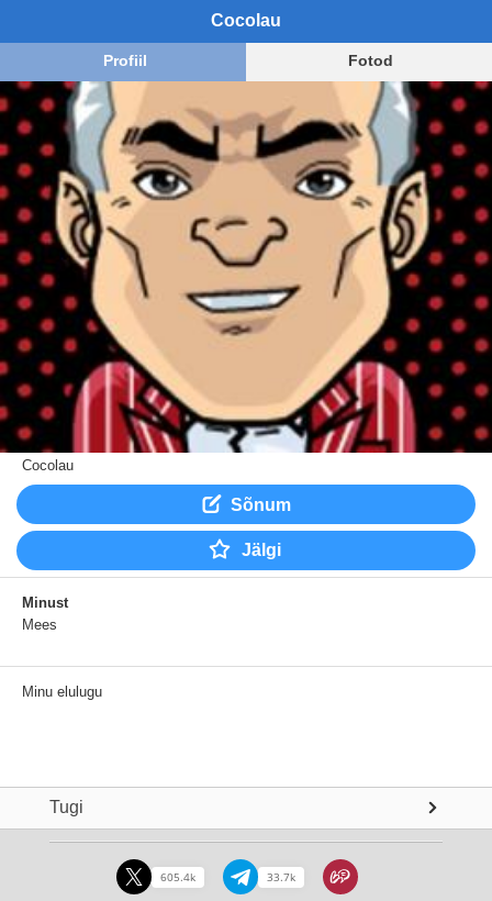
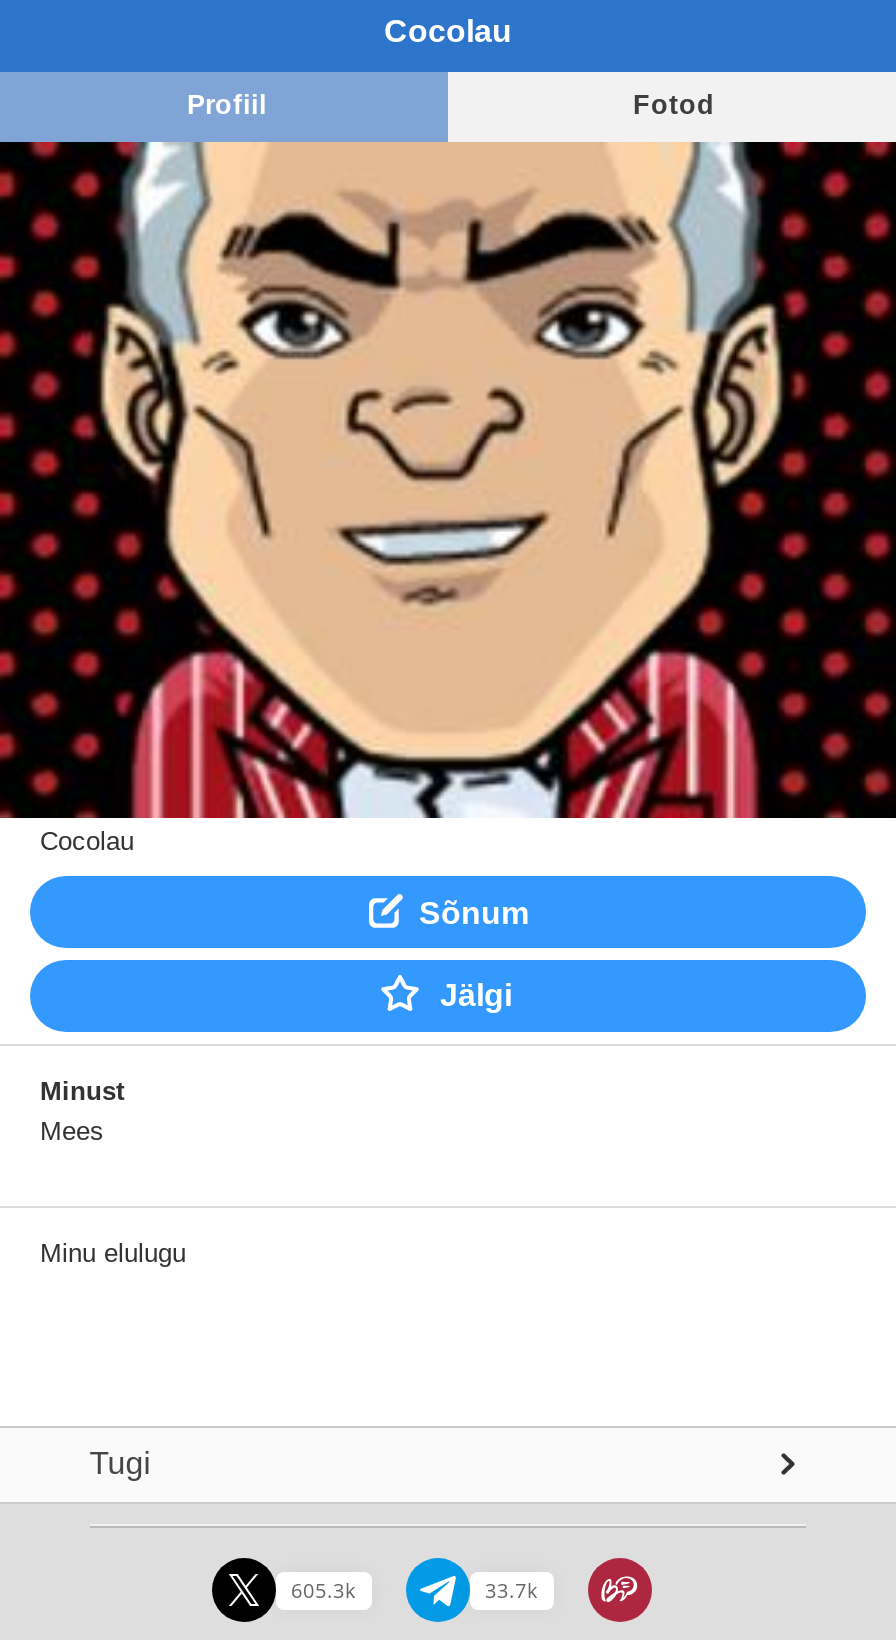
[160,869,195,884] 605.4k -> [291,1575,355,1603] 605.3k

